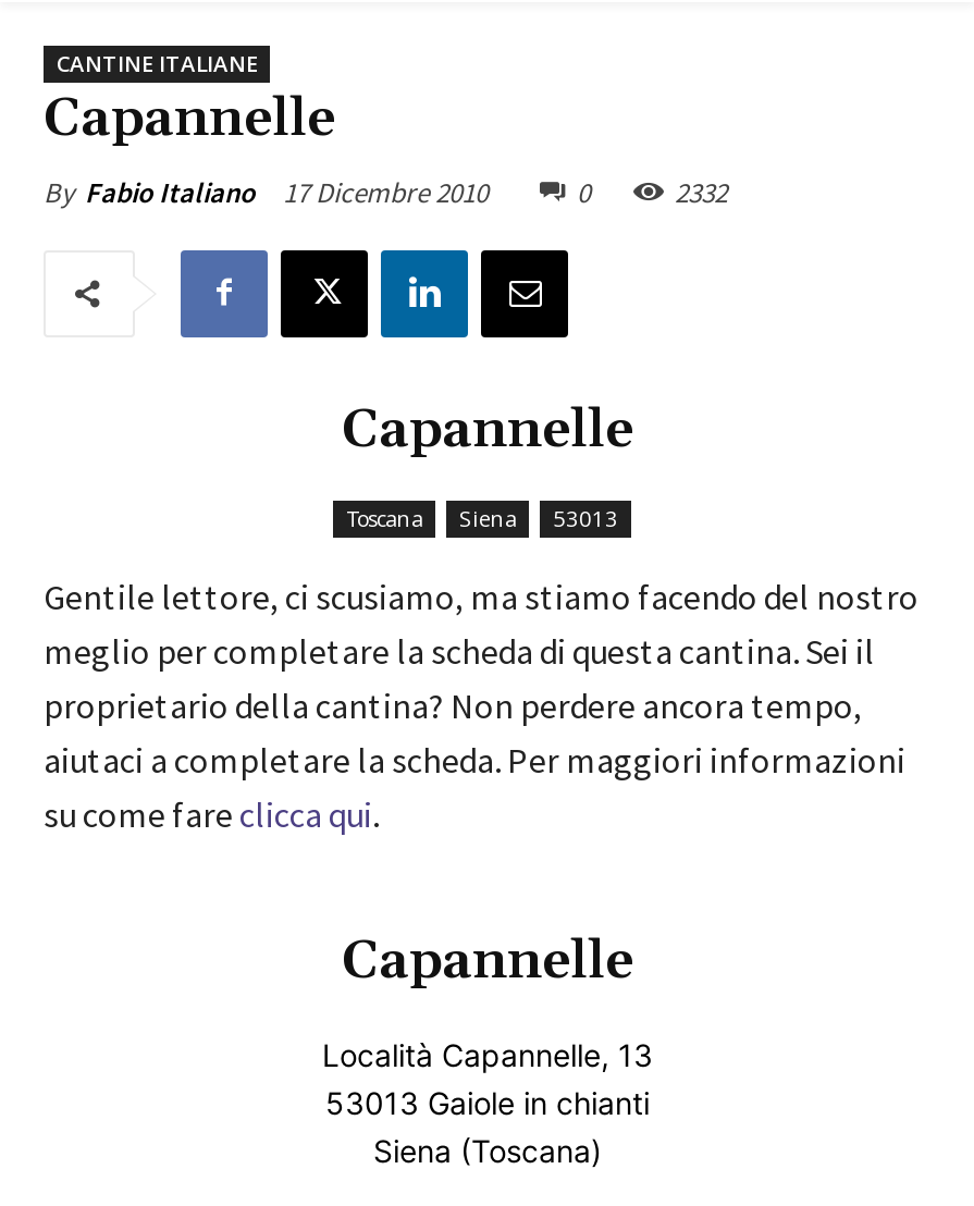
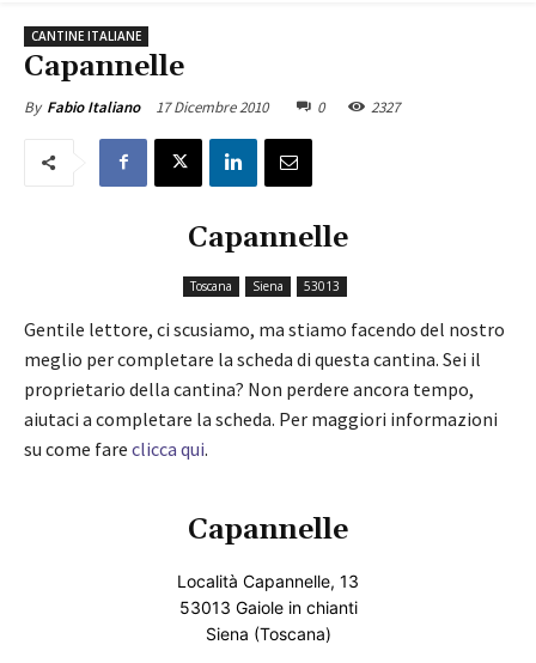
[675,173,727,210] 2332 -> [371,96,400,117] 2327

